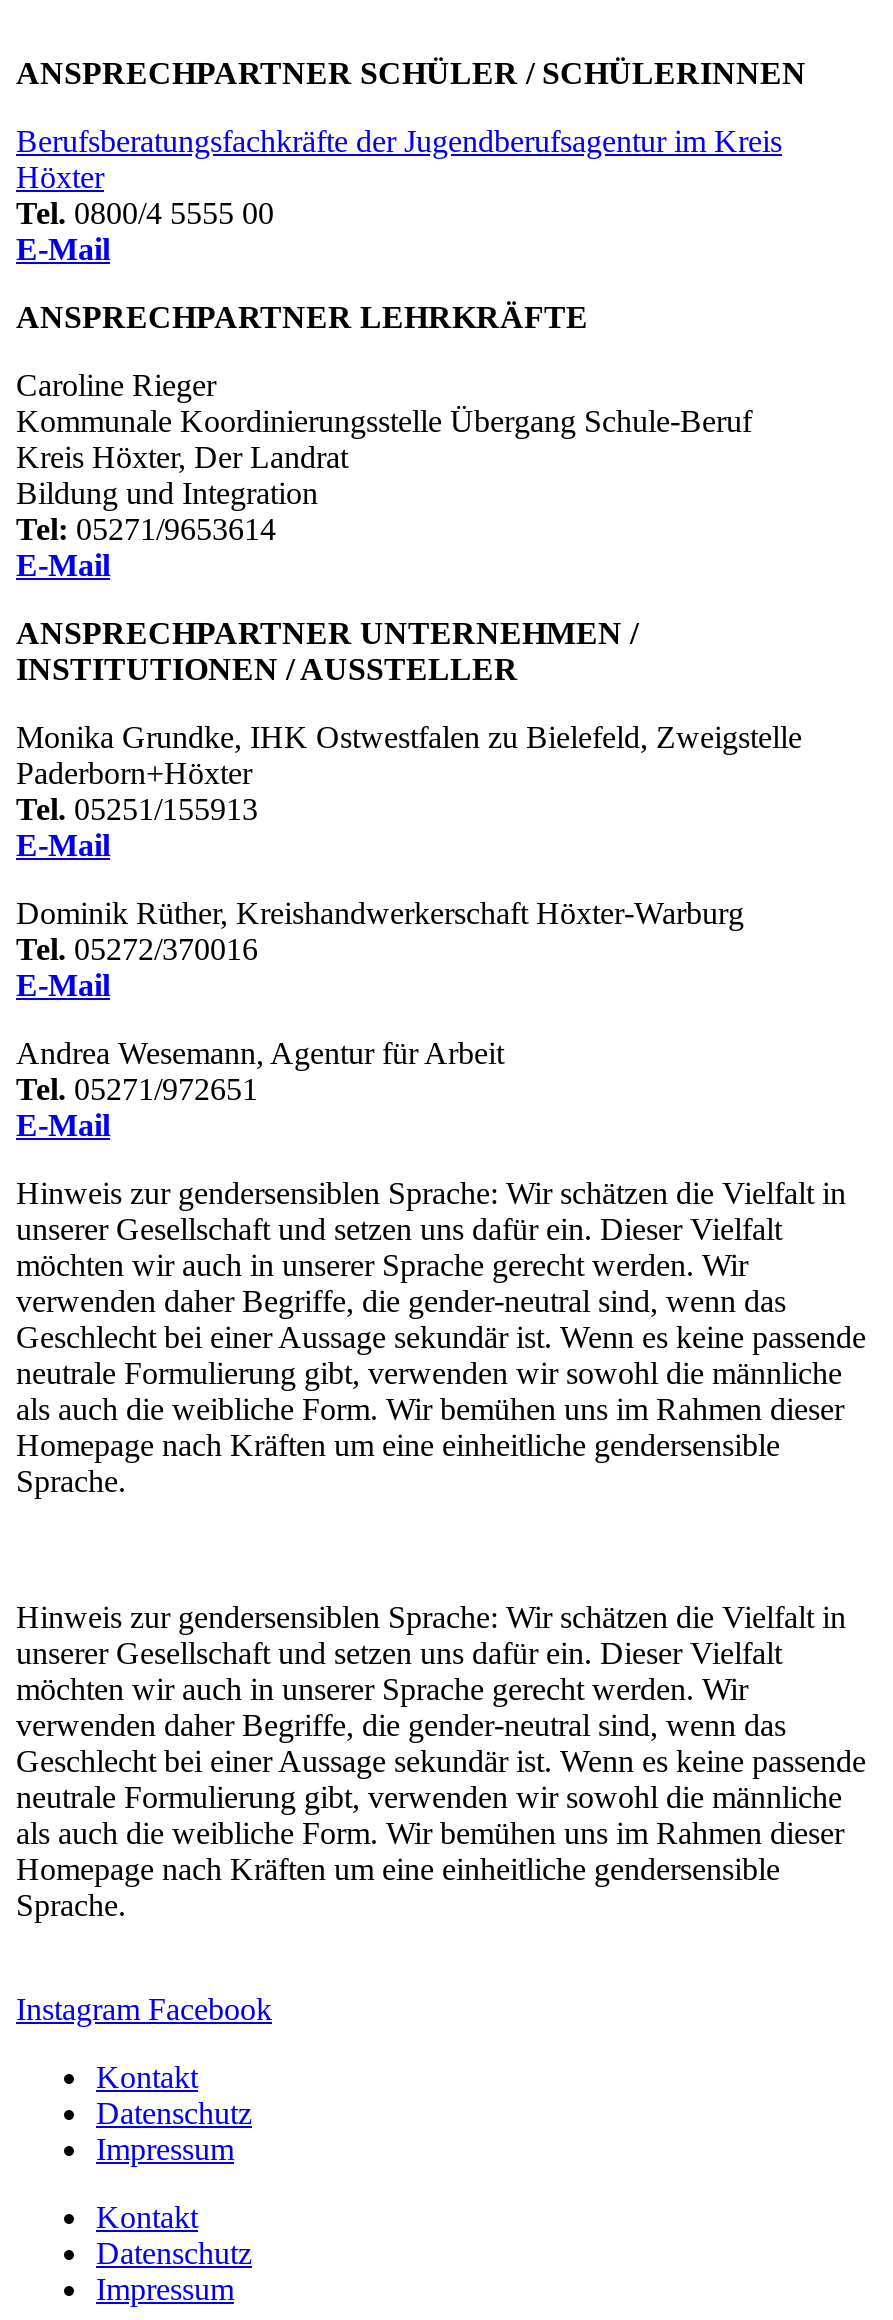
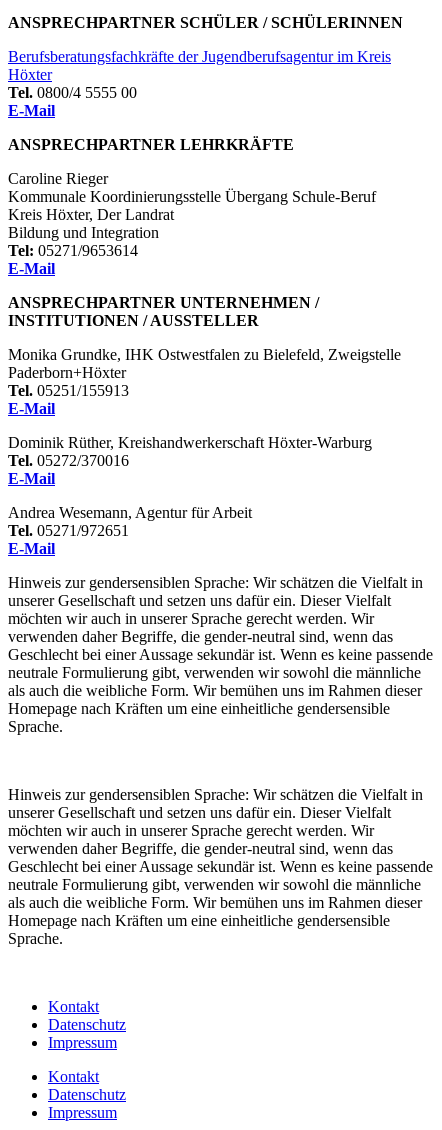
[16,1991,272,2025] Instagram Facebook -> none

